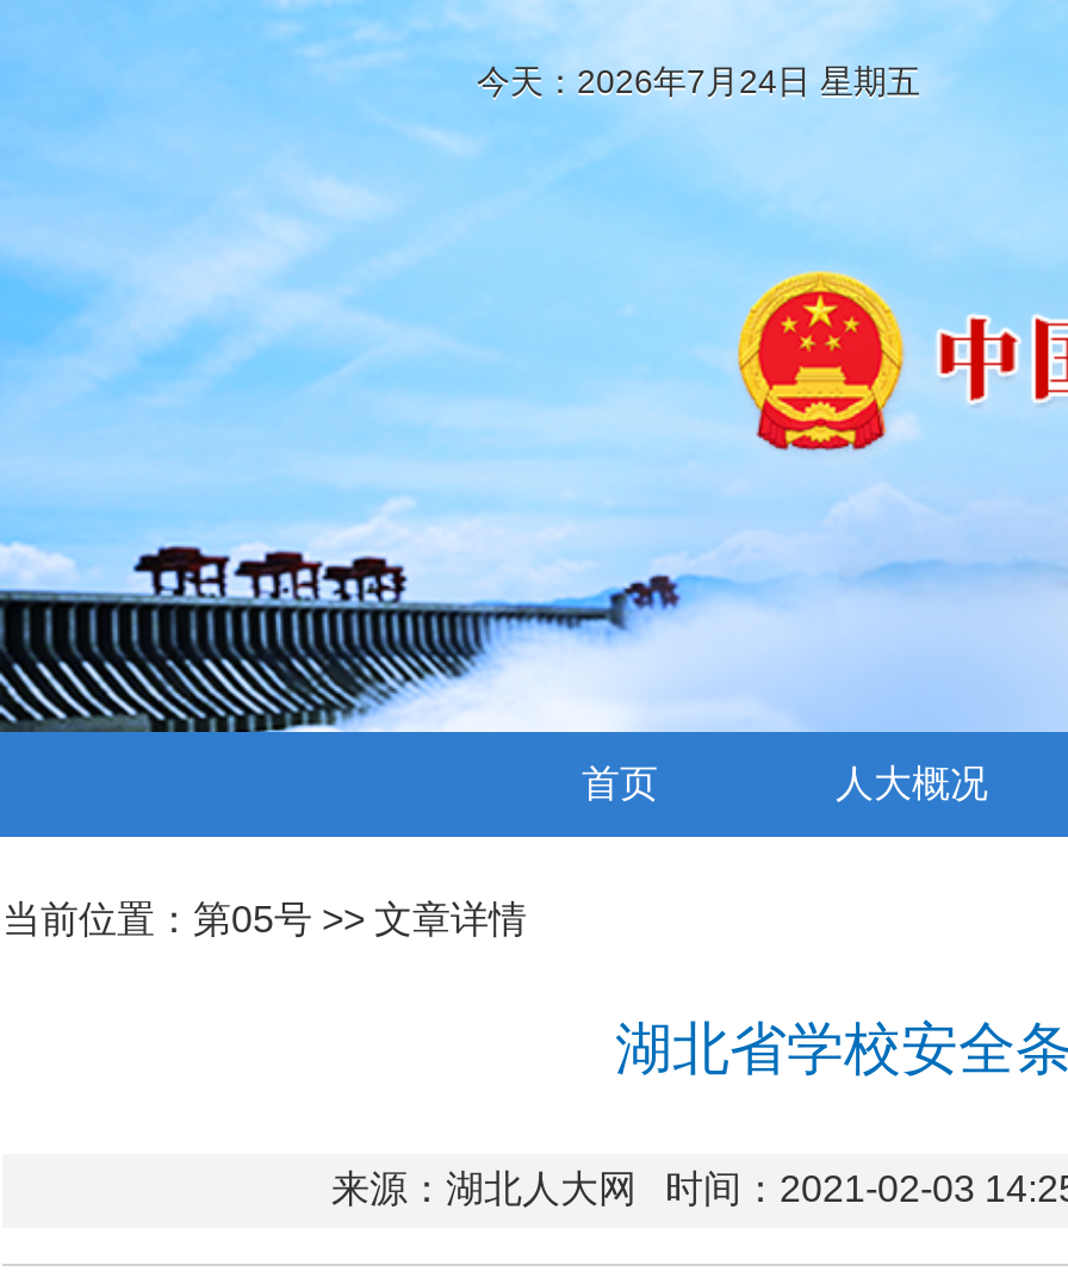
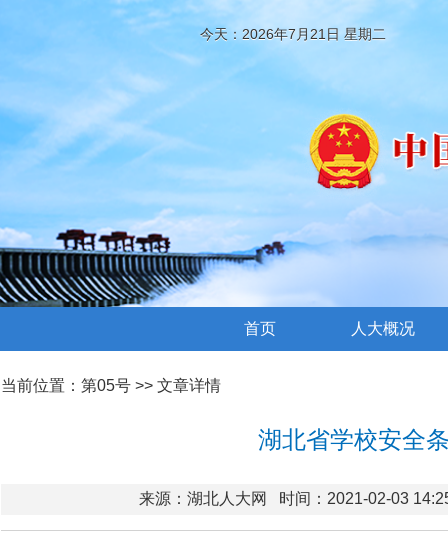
[477,62,920,100] 今天：2026年7月24日 星期五 -> [200,26,386,42] 今天：2026年7月21日 星期二

